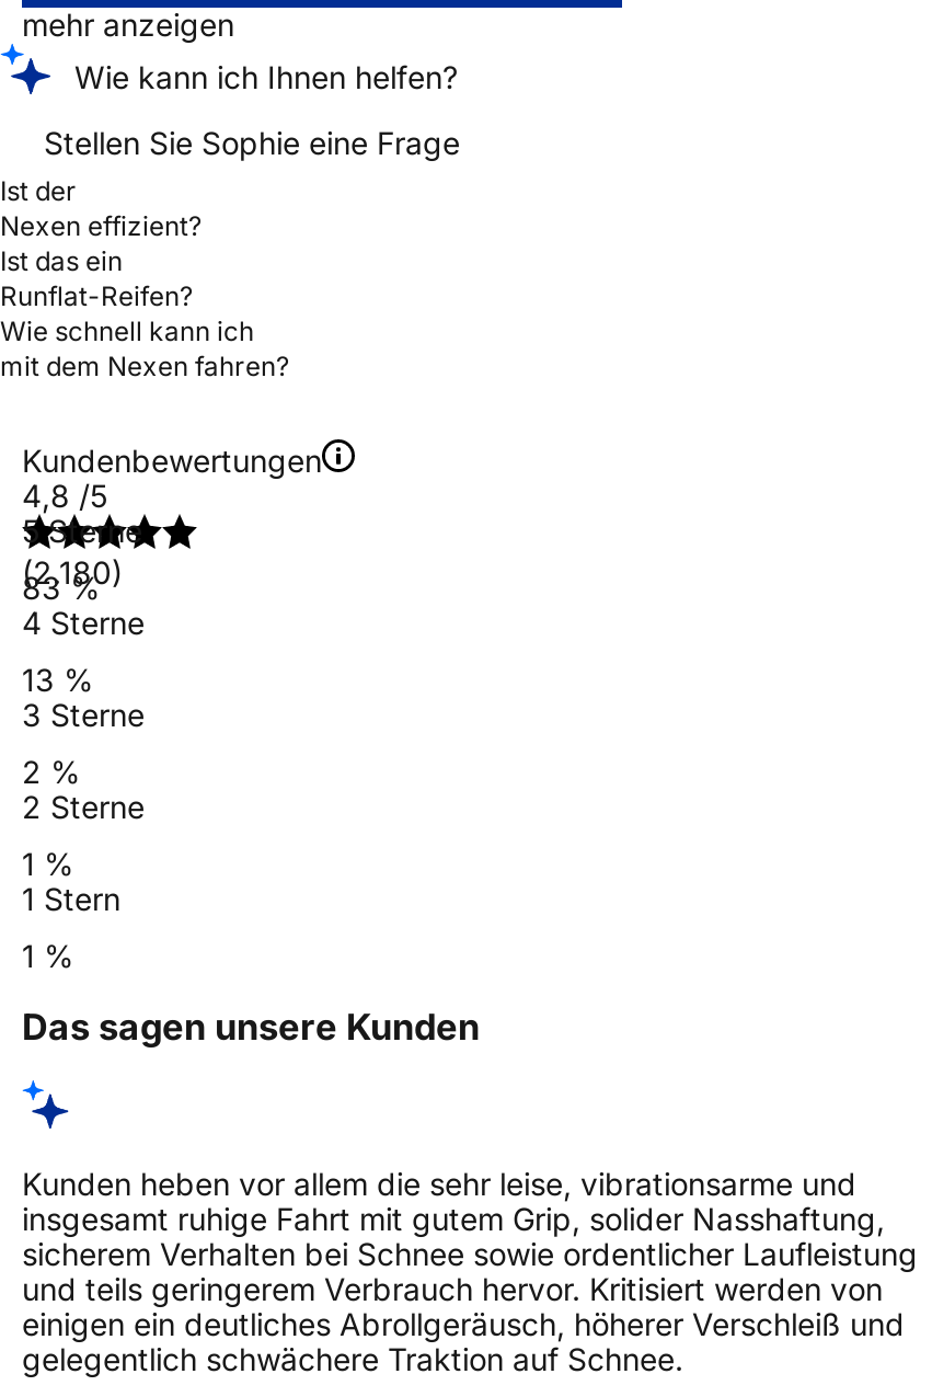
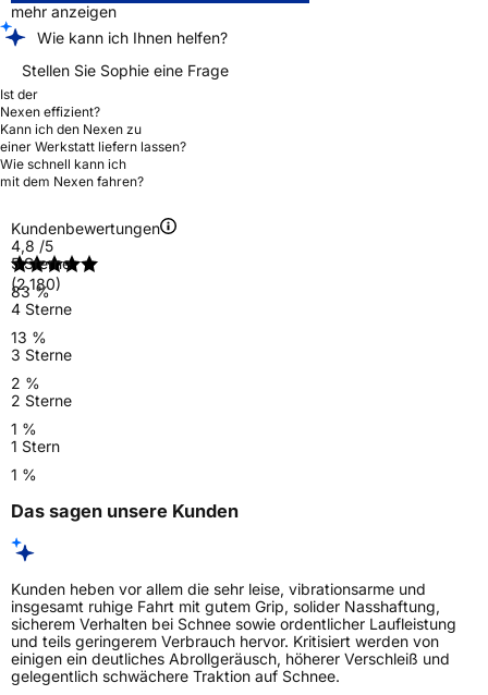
[0,244,193,312] Ist das ein | Runflat-Reifen? -> [0,121,186,155] Kann ich den Nexen zu | einer Werkstatt liefern lassen?

